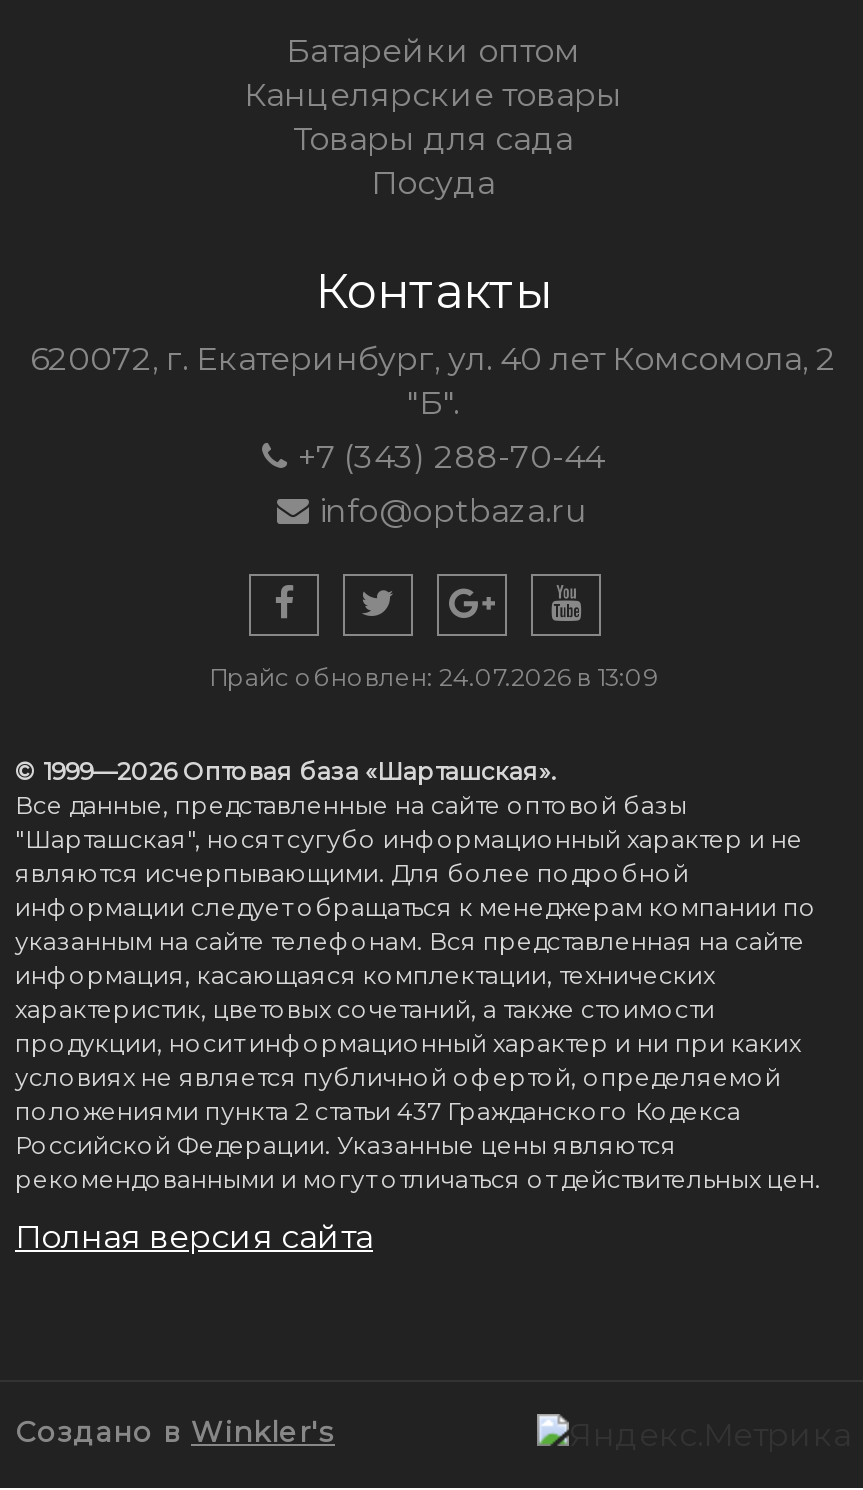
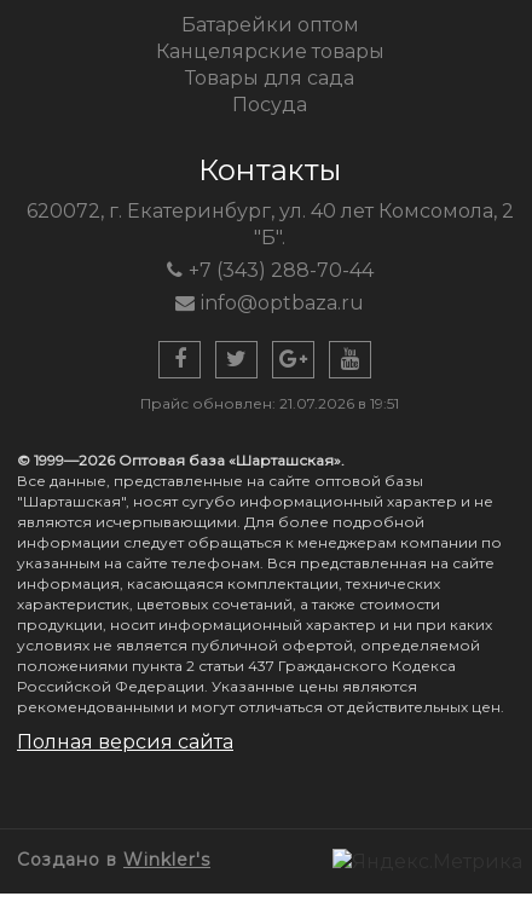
[209,662,657,692] Прайс обновлен: 24.07.2026 в 13:09 -> [140,394,399,412] Прайс обновлен: 21.07.2026 в 19:51

